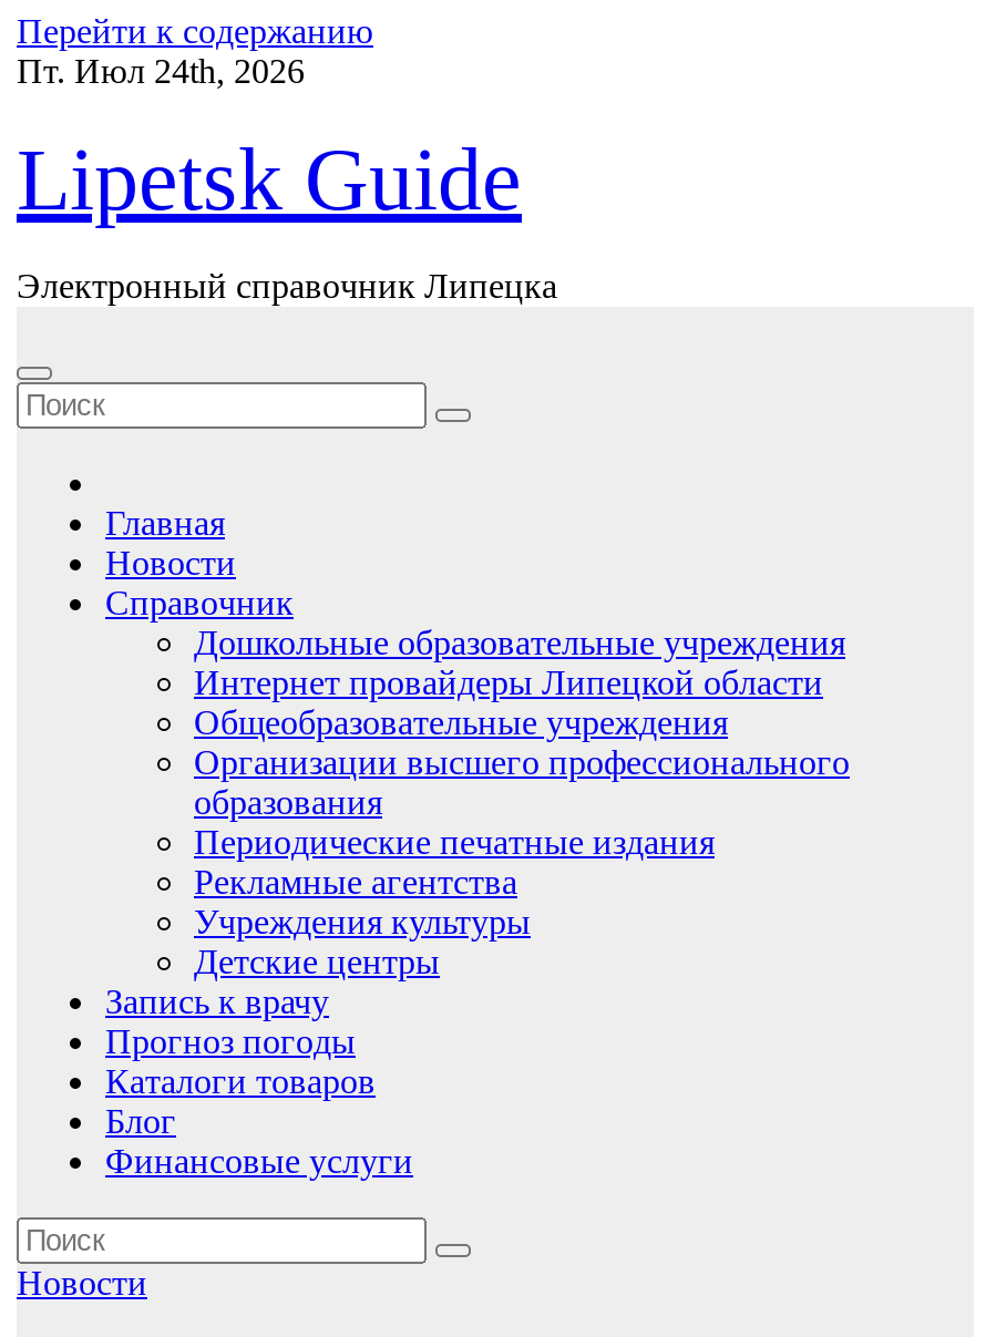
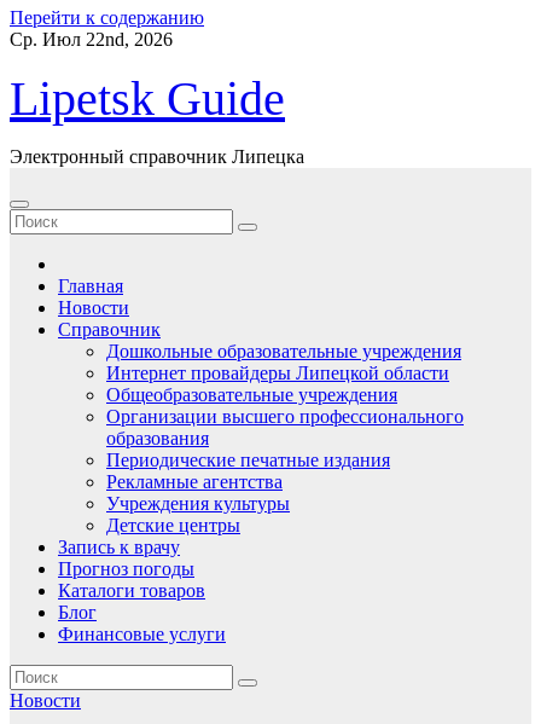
[17,52,305,90] Пт. Июл 24th, 2026 -> [10,29,173,50] Ср. Июл 22nd, 2026

